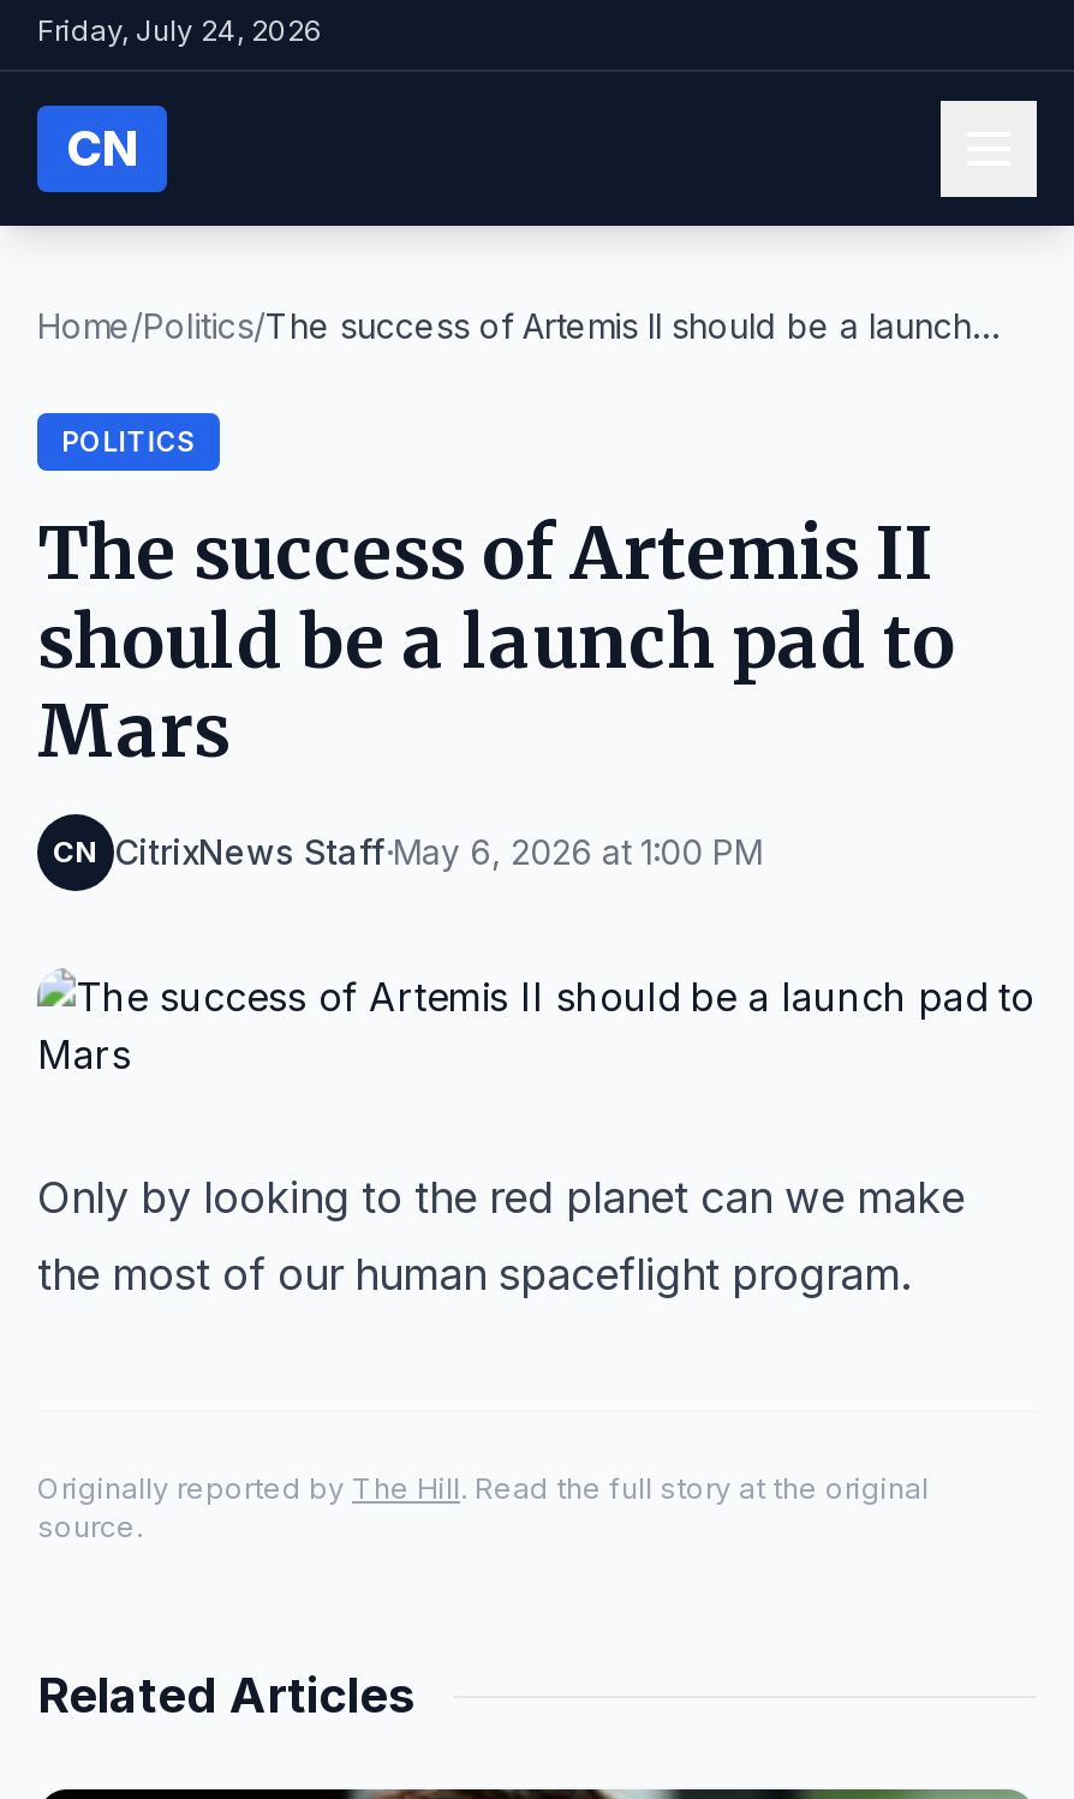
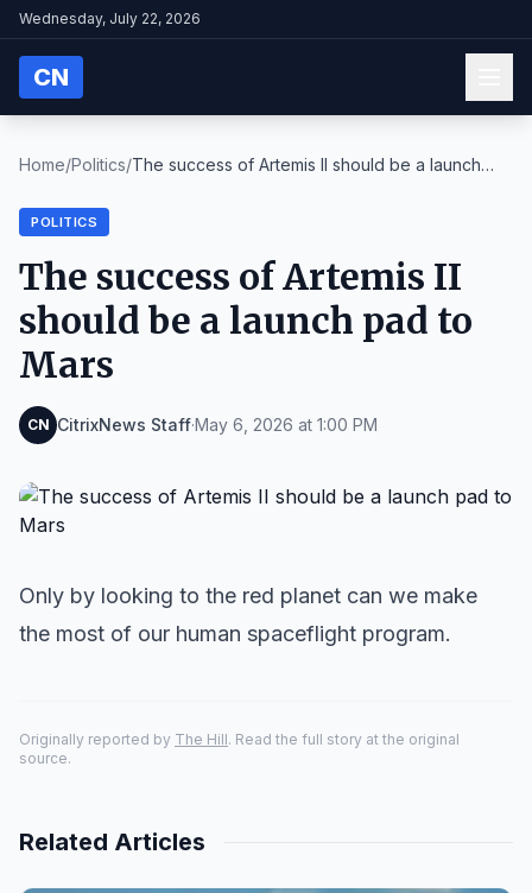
[37,12,323,48] Friday, July 24, 2026 -> [19,9,201,27] Wednesday, July 22, 2026

